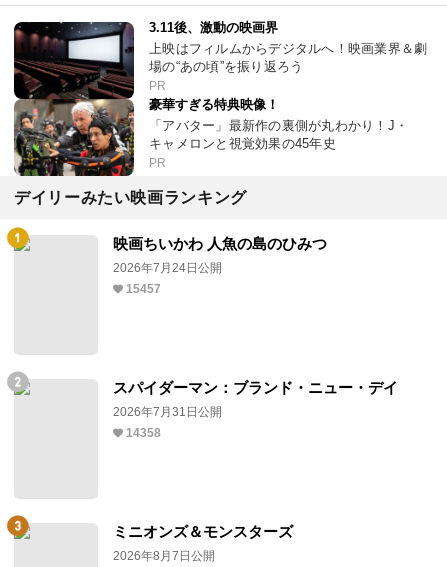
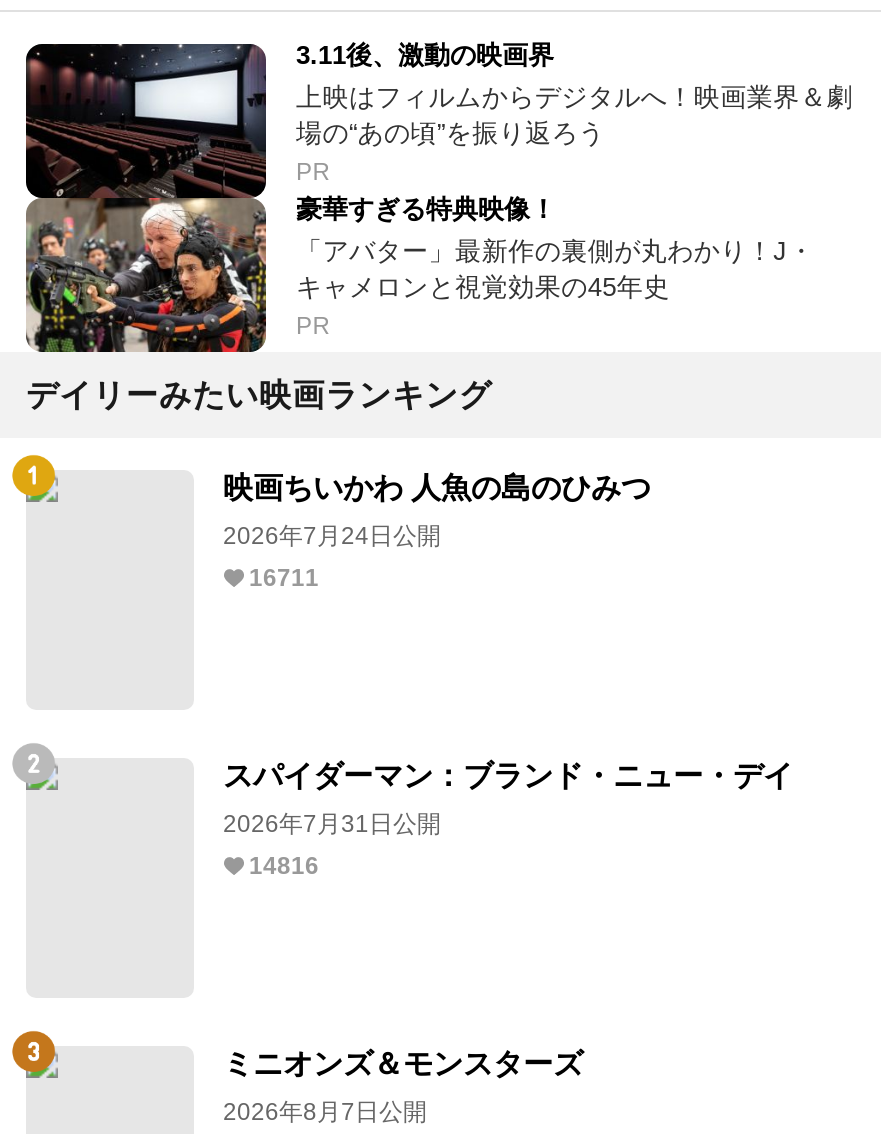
[125,282,160,296] 15457 -> [249,564,319,592] 16711
[125,426,160,440] 14358 -> [249,852,319,880] 14816

